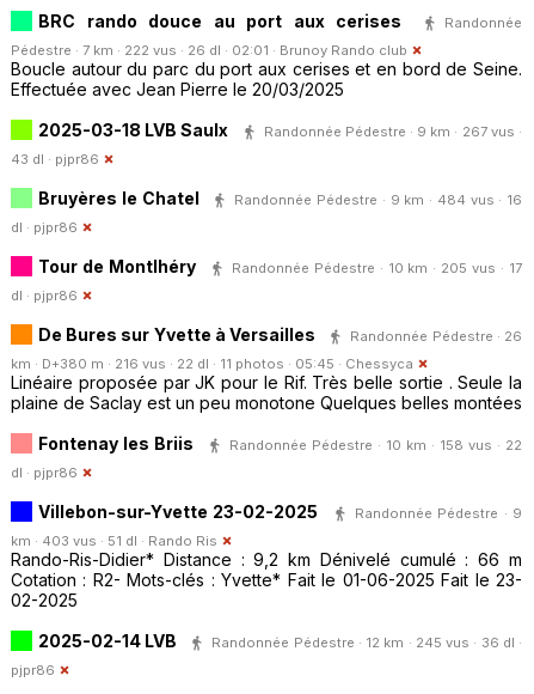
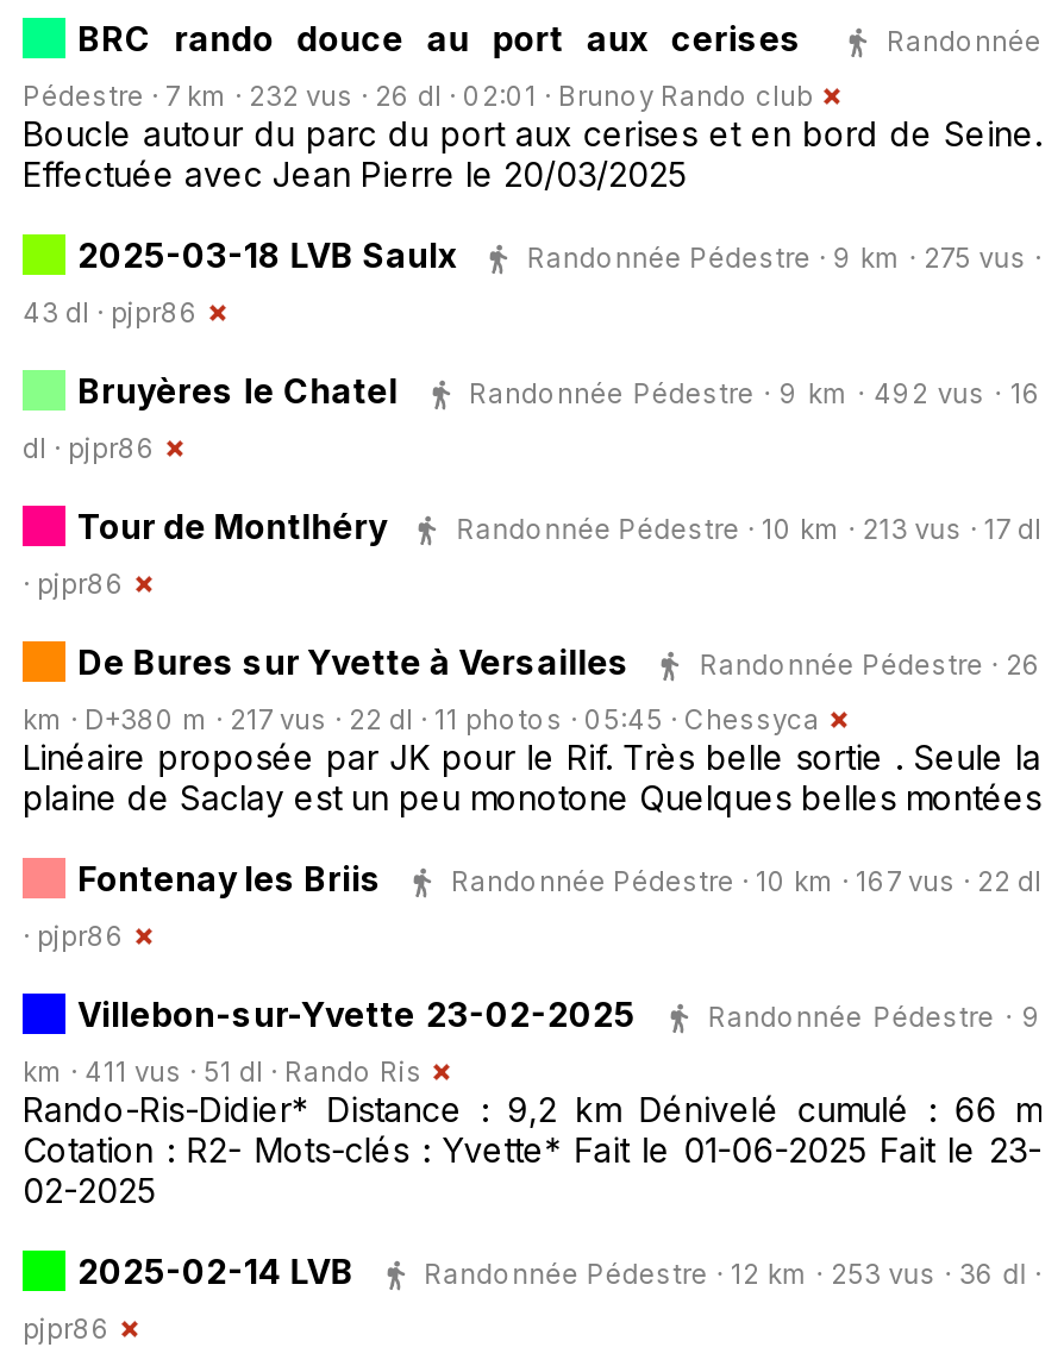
[11,42,407,59] Pédestre · 7 km · 222 vus · 26 dl · 02:01 · Brunoy Rando club -> [23,80,813,113] Pédestre · 7 km · 232 vus · 26 dl · 02:01 · Brunoy Rando club
[264,123,522,139] Randonnée Pédestre · 9 km · 267 vus · -> [527,240,1041,274] Randonnée Pédestre · 9 km · 275 vus ·
[234,191,522,208] Randonnée Pédestre · 9 km · 484 vus · 16 -> [469,376,1041,409] Randonnée Pédestre · 9 km · 492 vus · 16
[232,259,522,276] Randonnée Pédestre · 10 km · 205 vus · 17 -> [456,512,1041,545] Randonnée Pédestre · 10 km · 213 vus · 17 dl
[11,287,78,304] dl · pjpr86 -> [23,568,125,601] · pjpr86
[11,355,413,372] km · D+380 m · 216 vus · 22 dl · 11 photos · 05:45 · Chessyca -> [23,703,820,737] km · D+380 m · 217 vus · 22 dl · 11 photos · 05:45 · Chessyca
[229,436,522,453] Randonnée Pédestre · 10 km · 158 vus · 22 -> [451,864,1041,897] Randonnée Pédestre · 10 km · 167 vus · 22 dl
[11,464,78,481] dl · pjpr86 -> [23,920,125,953] · pjpr86
[11,532,217,549] km · 403 vus · 51 dl · Rando Ris -> [23,1055,423,1089] km · 411 vus · 51 dl · Rando Ris
[212,634,522,650] Randonnée Pédestre · 12 km · 245 vus · 36 dl · -> [424,1257,1041,1290] Randonnée Pédestre · 12 km · 253 vus · 36 dl ·

